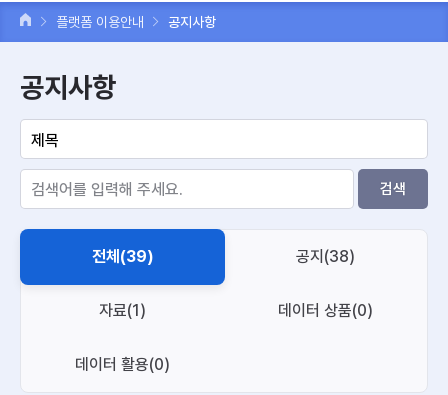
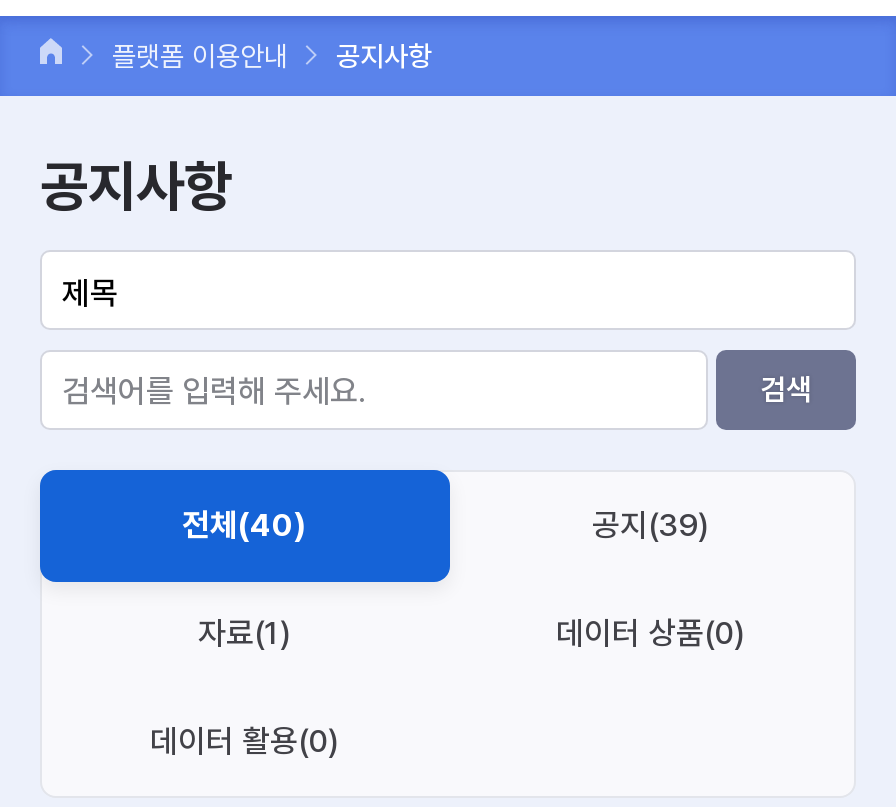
[91,247,355,266] 전체(39) | 공지(38) -> [182,506,710,544] 전체(40) | 공지(39)

